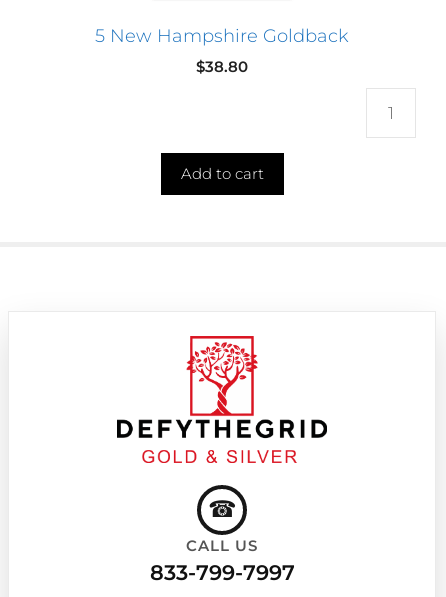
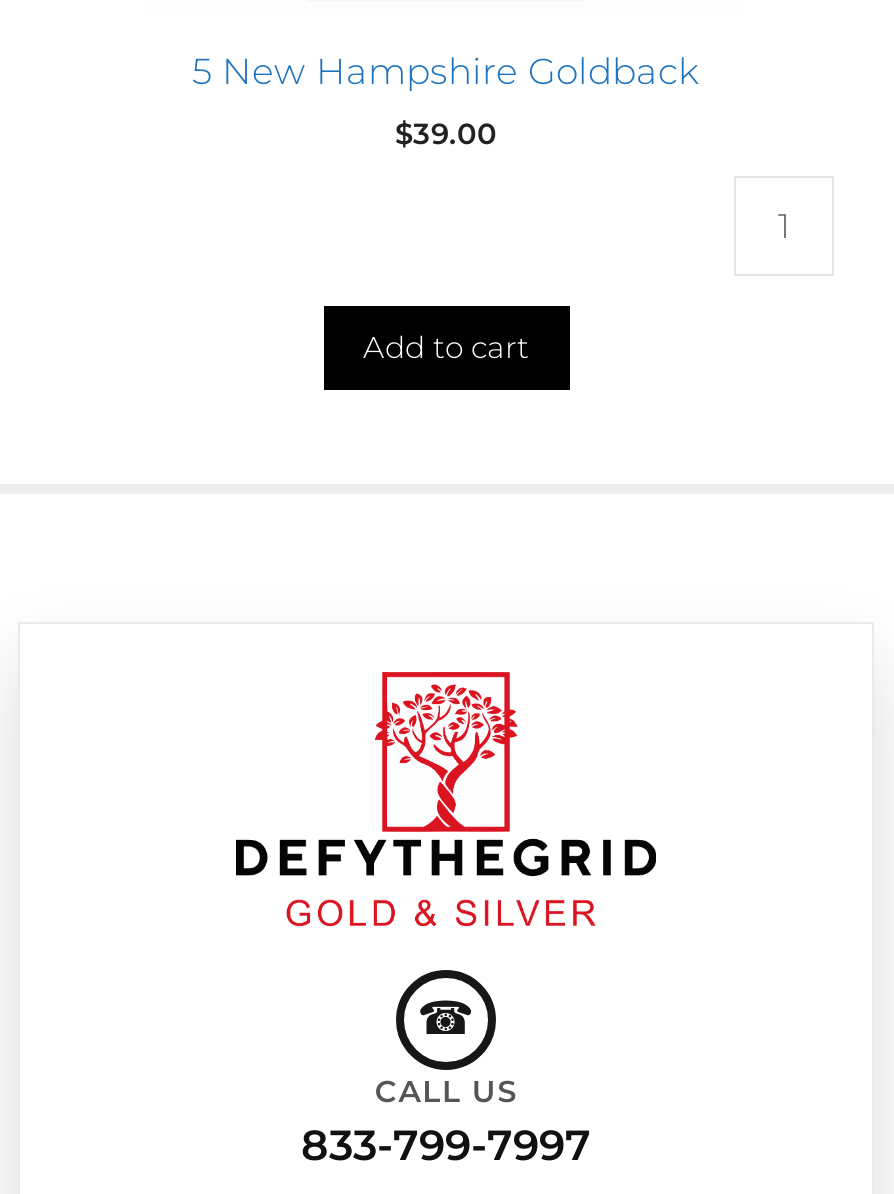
[196,58,248,76] $38.80 -> [395,116,497,152] $39.00

